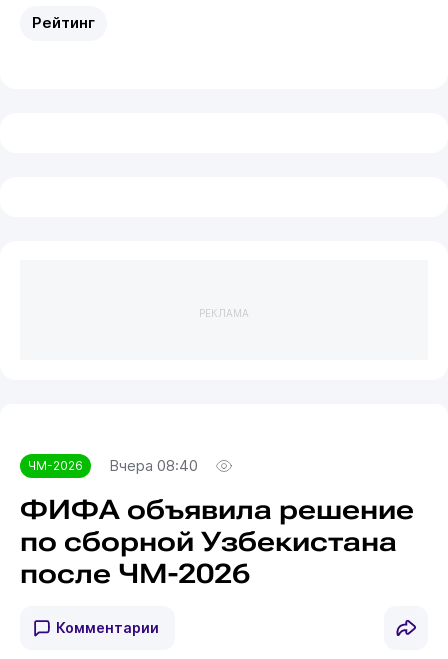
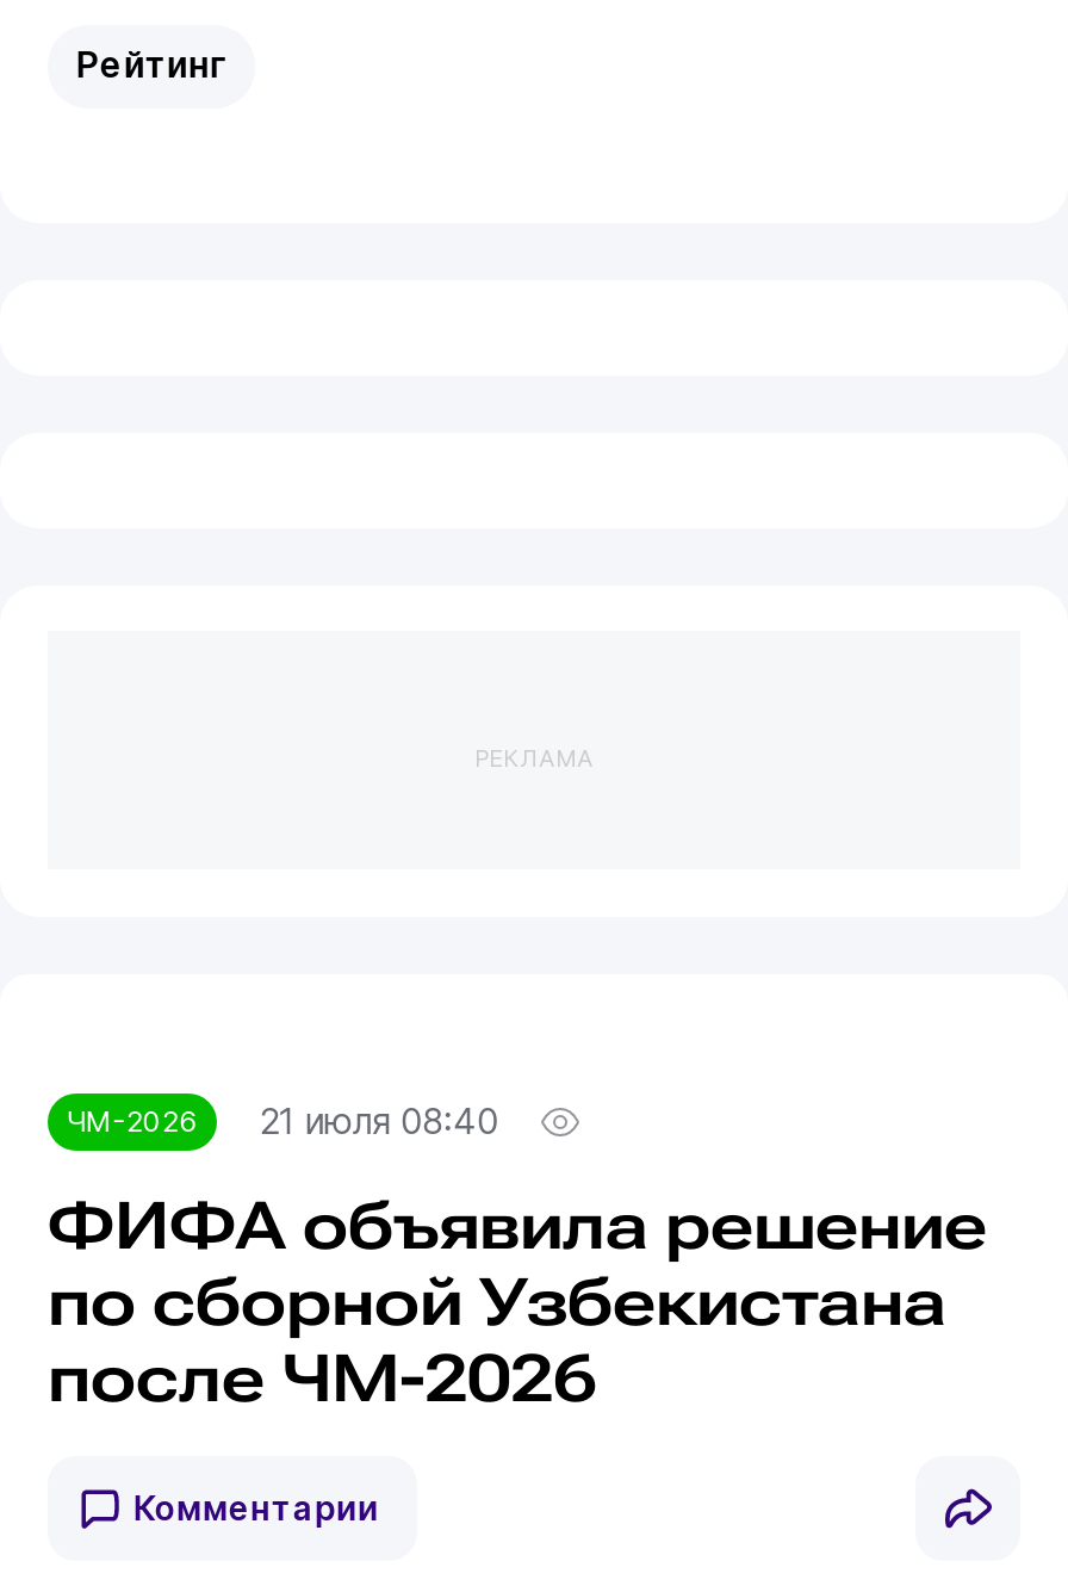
[28,457,198,475] ЧМ-2026 Вчера 08:40 -> [67,1101,498,1144] ЧМ-2026 21 июля 08:40

